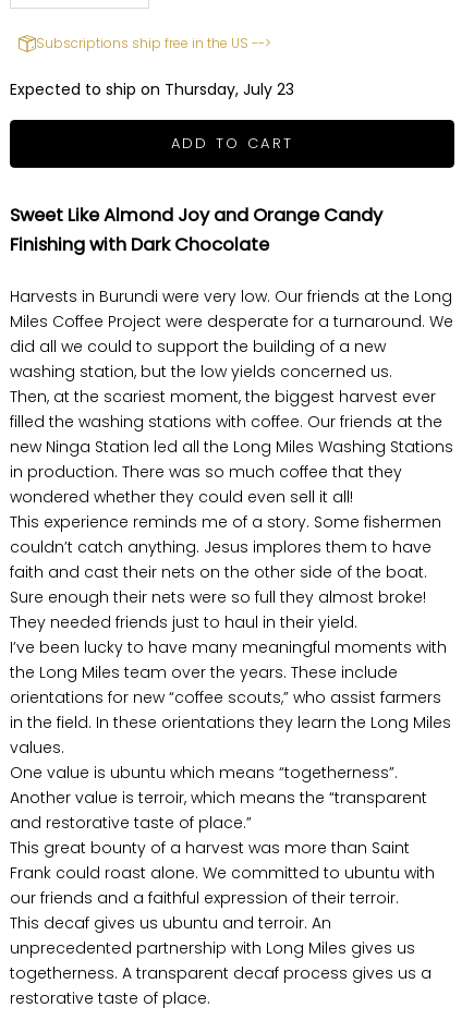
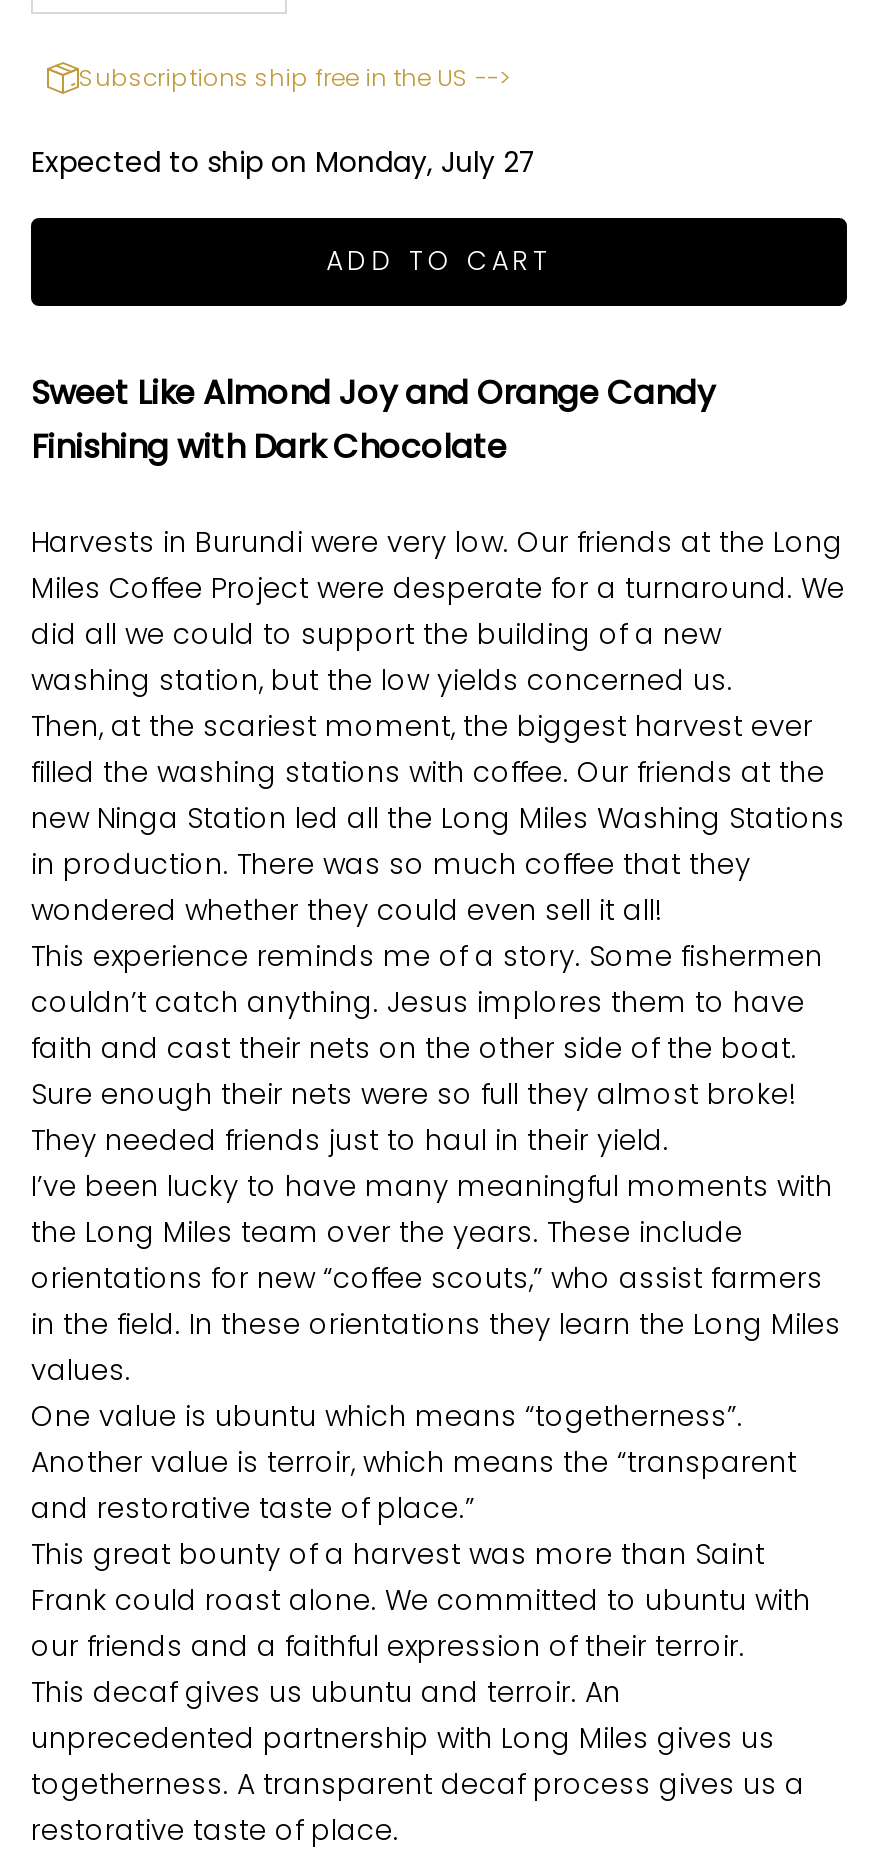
[10,79,294,100] Expected to ship on Thursday, July 23 -> [31,142,537,182] Expected to ship on Monday, July 27

